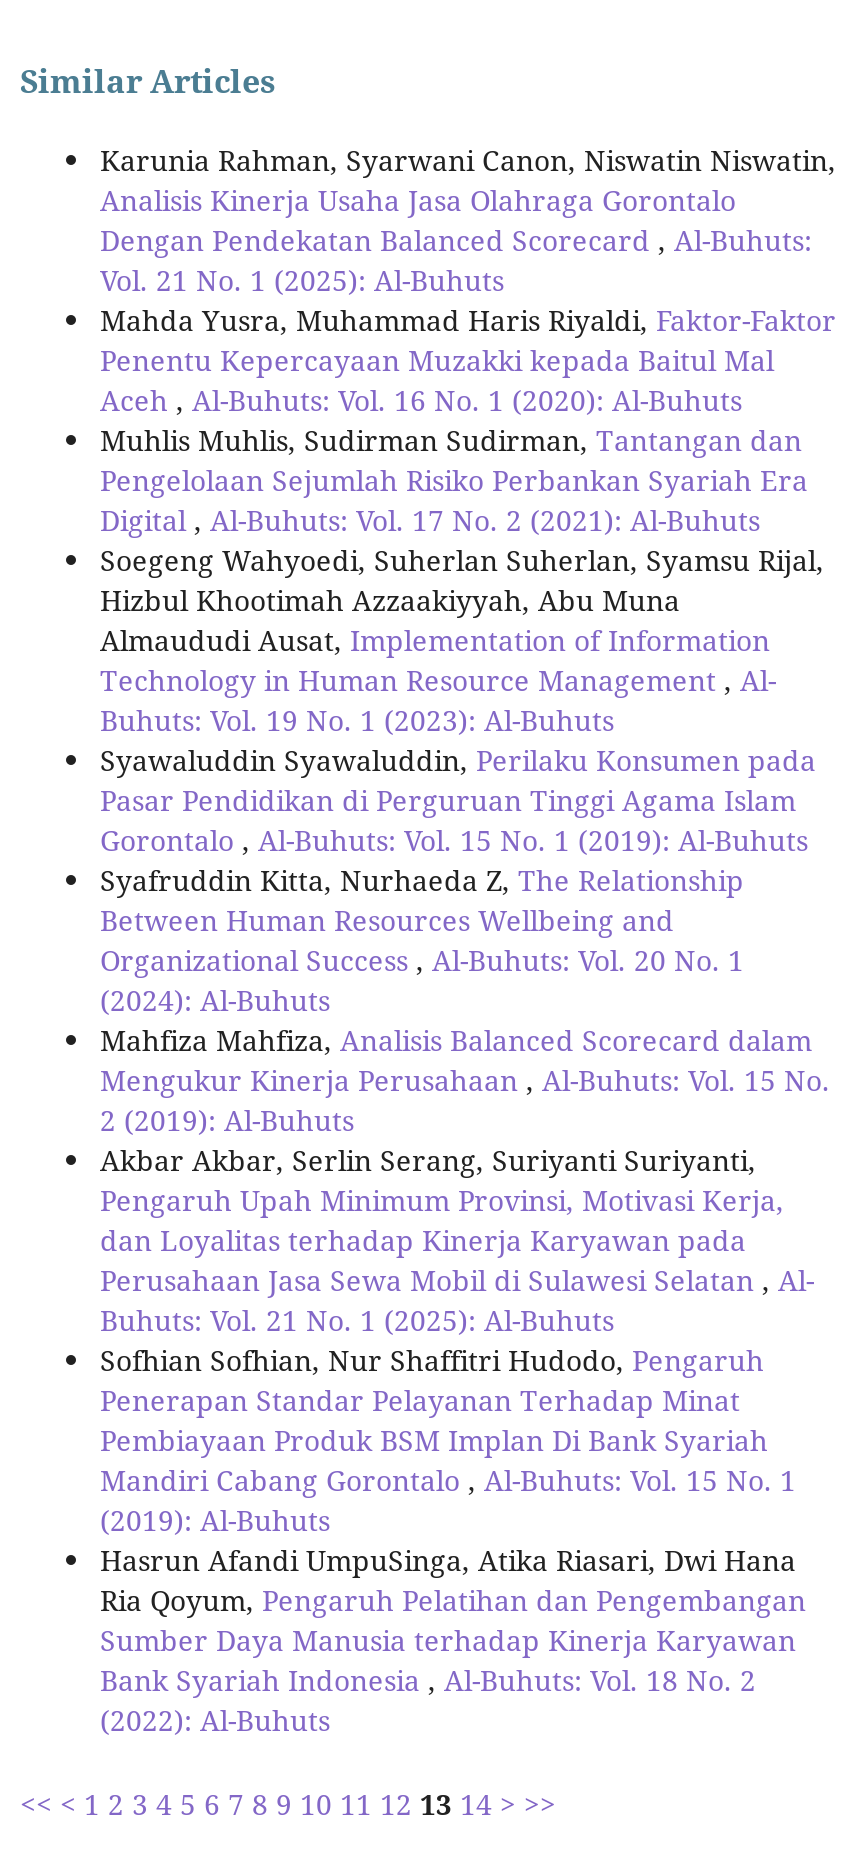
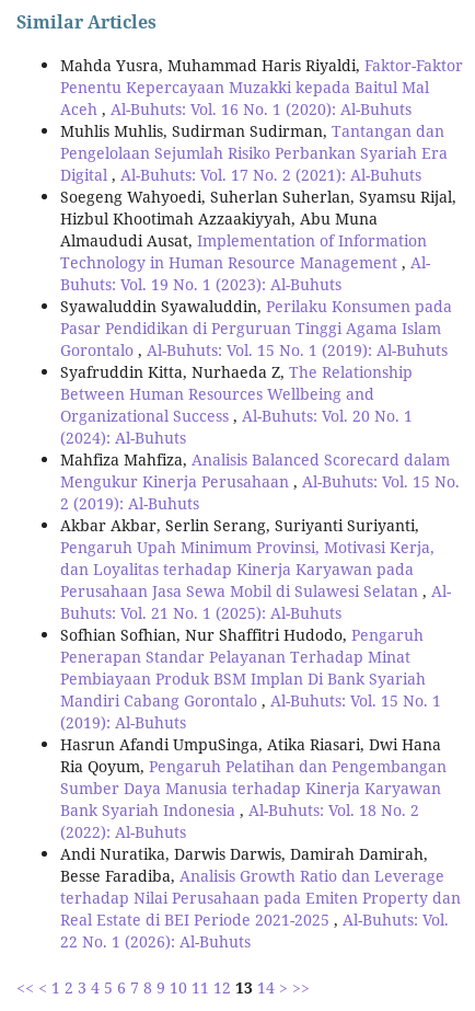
[100,141,836,299] Karunia Rahman, Syarwani Canon, Niswatin Niswatin, | Analisis Kinerja Usaha Jasa Olahraga Gorontalo | Dengan Pendekatan Balanced Scorecard, Al-Buhuts: | Vol. 21 No. 1 (2025): Al-Buhuts -> none
moved [100,301,836,1739] -> [60,55,463,843]: Mahda Yusra, Muhammad Haris Riyaldi, Faktor-Faktor | Penentu Kepercayaan Muzakki kepada Baitul Mal | Aceh, Al-Buhuts: Vol. 16 No. 1 (2020): Al-Buhuts | ... | Bank Syariah Indonesia, Al-Buhuts: Vol. 18 No. 2 | (2022): Al-Buhuts
none -> [60,844,461,952] Andi Nuratika, Darwis Darwis, Damirah Damirah, | Besse Faradiba, Analisis Growth Ratio dan Leverage | terhadap Nilai Perusahaan pada Emiten Property dan | Real Estate di BEI Periode 2021-2025, Al-Buhuts: Vol. | 22 No. 1 (2026): Al-Buhuts

